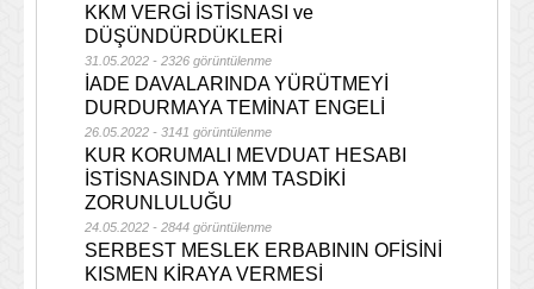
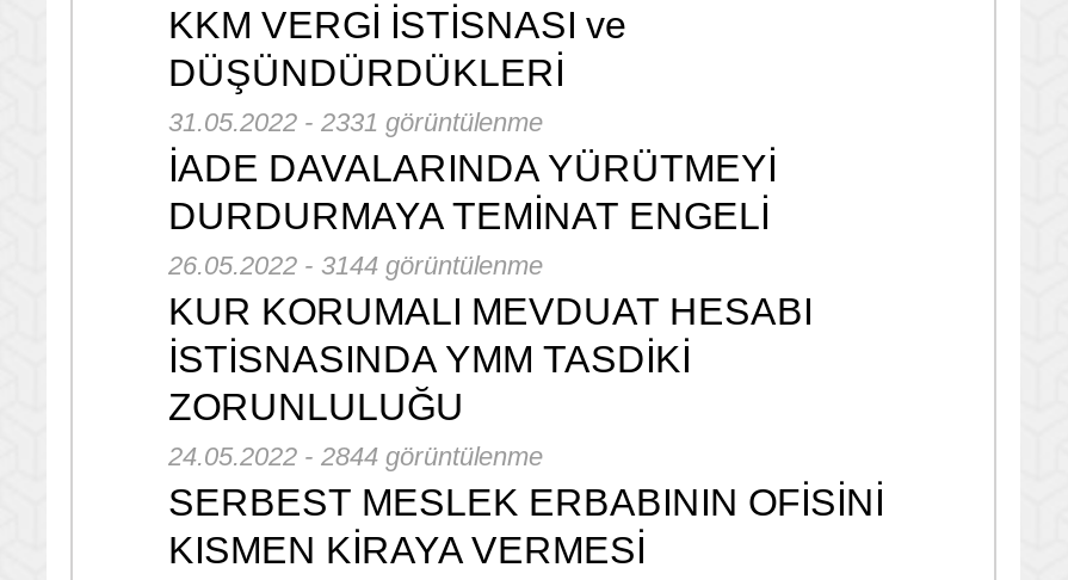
[85,54,272,68] 31.05.2022 - 2326 görüntülenme -> [168,108,543,137] 31.05.2022 - 2331 görüntülenme
[85,125,272,140] 26.05.2022 - 3141 görüntülenme -> [168,251,543,280] 26.05.2022 - 3144 görüntülenme

